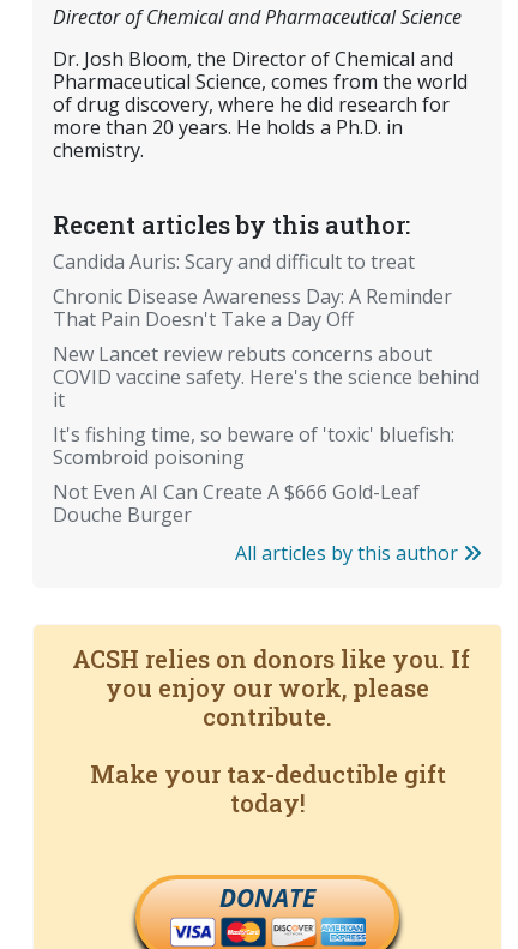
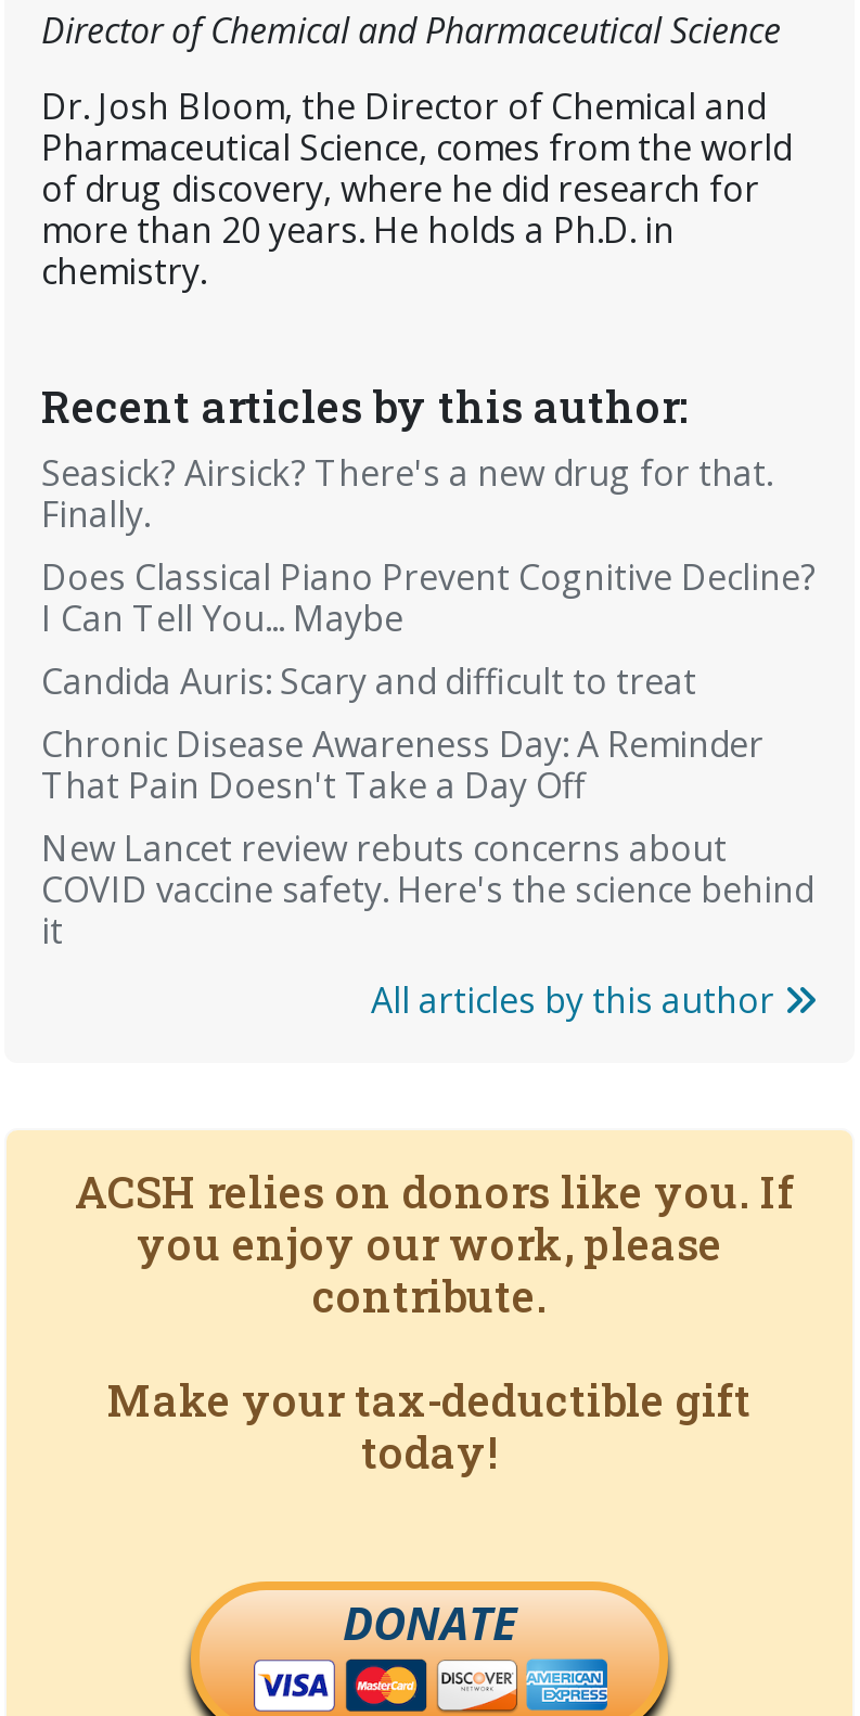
none -> [41,450,816,643] Seasick? Airsick? There's a new drug for that. | Finally. | Does Classical Piano Prevent Cognitive Decline? | I Can Tell You... Maybe
moved [53,249,480,413] -> [41,658,813,955]: Candida Auris: Scary and difficult to treat | Chronic Disease Awareness Day: A Reminder | That Pain Doesn't Take a Day Off | New Lancet review rebuts concerns about | COVID vaccine safety. Here's the science behind | it
[53,421,454,528] It's fishing time, so beware of 'toxic' bluefish: | Scombroid poisoning | Not Even AI Can Create A $666 Gold-Leaf | Douche Burger -> none

